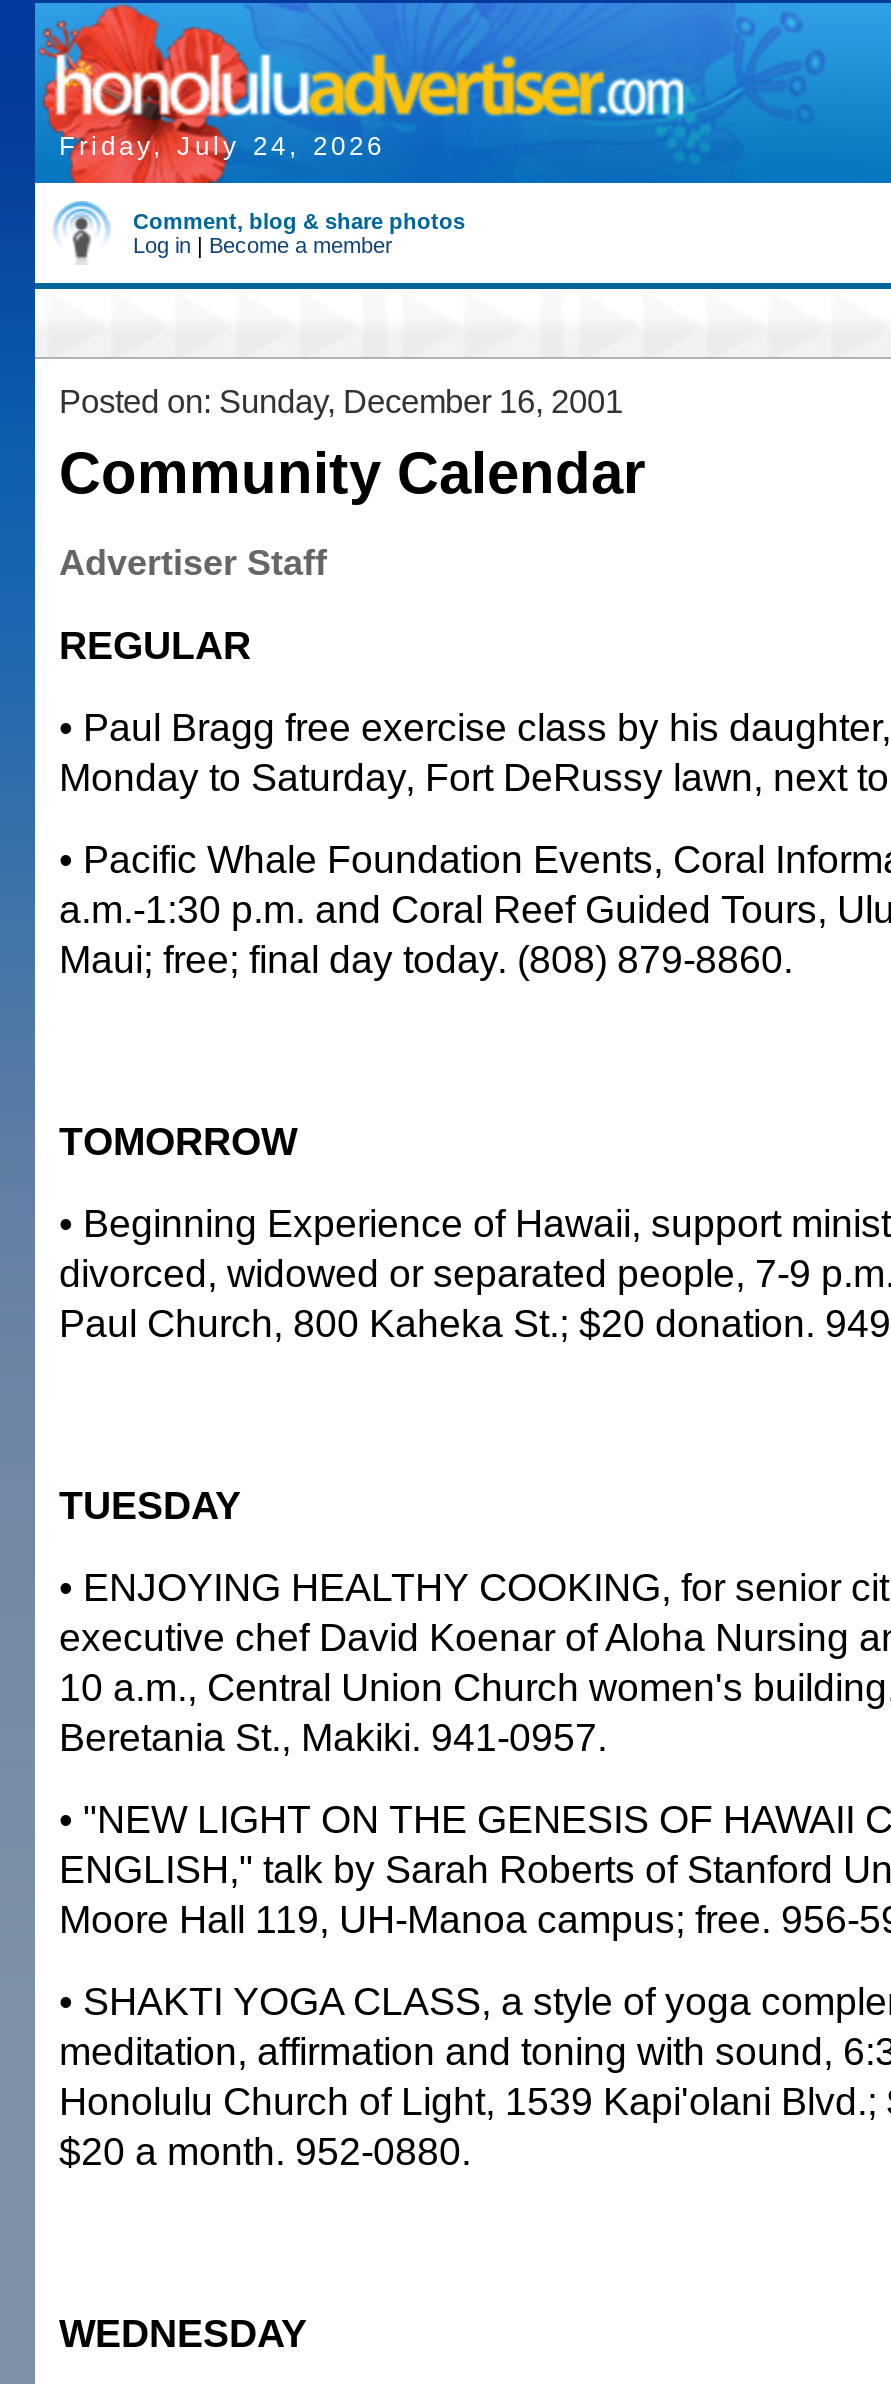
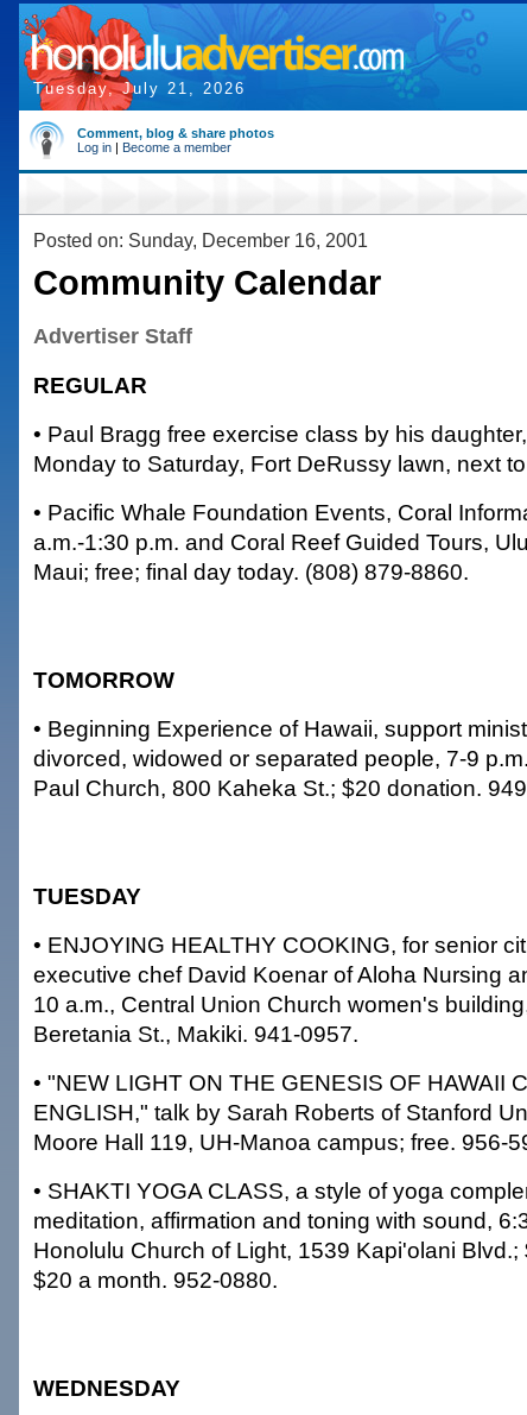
[59,131,385,161] Friday, July 24, 2026 -> [33,80,246,97] Tuesday, July 21, 2026

